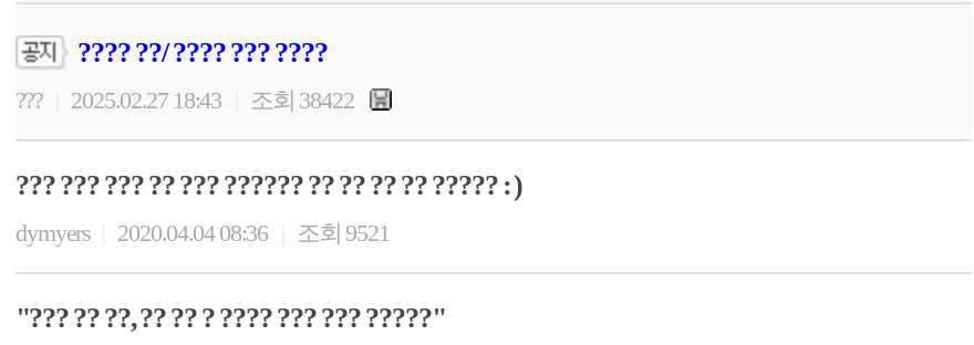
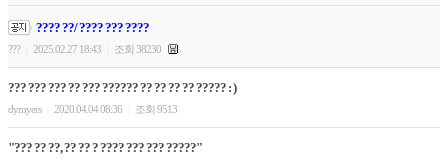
[246,86,359,113] 조회 38422 -> [112,43,163,55] 조회 38230
[15,219,390,245] dymyers 2020.04.04 08:36 조회 9521 -> [8,103,177,115] dymyers 2020.04.04 08:36 조회 9513

